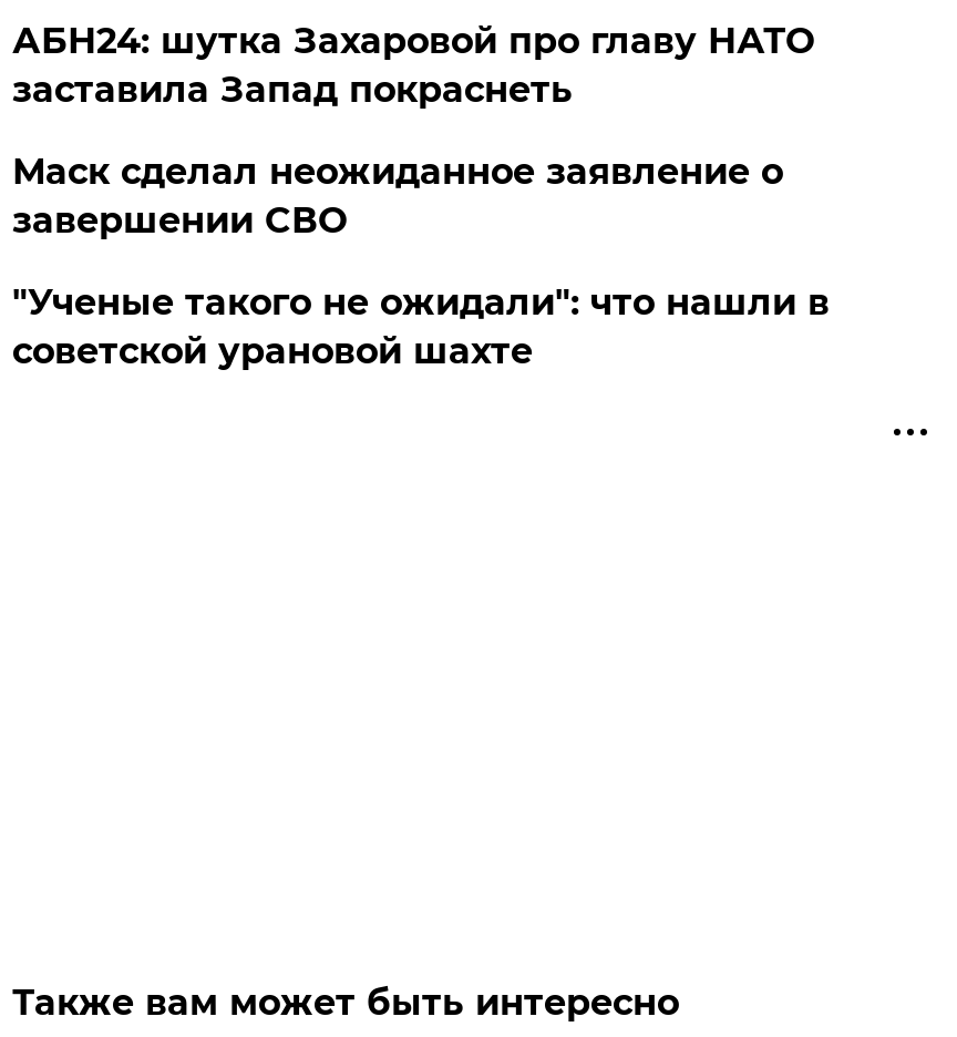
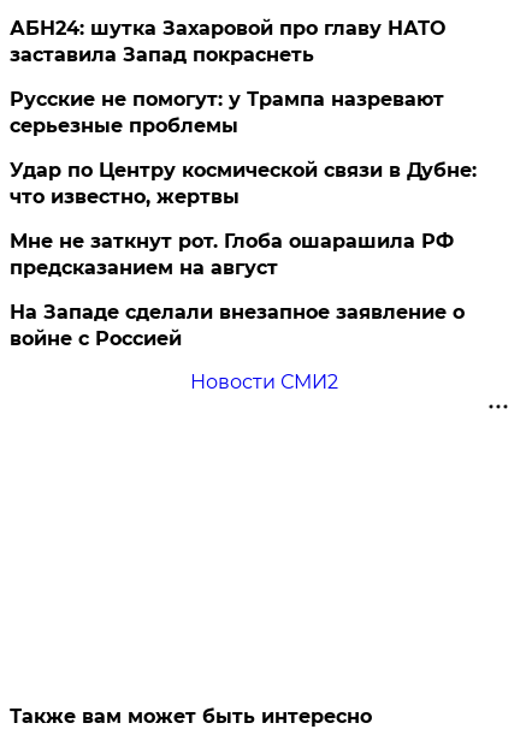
[12,151,829,372] Маск сделал неожиданное заявление о | завершении СВО | "Ученые такого не ожидали": что нашли в | советской урановой шахте -> [10,88,477,393] Русские не помогут: у Трампа назревают | серьезные проблемы | Удар по Центру космической связи в Дубне: | что известно, жертвы | Мне не заткнут рот. Глоба ошарашила РФ | предсказанием на август | На Западе сделали внезапное заявление о | войне с Россией | Новости СМИ2

